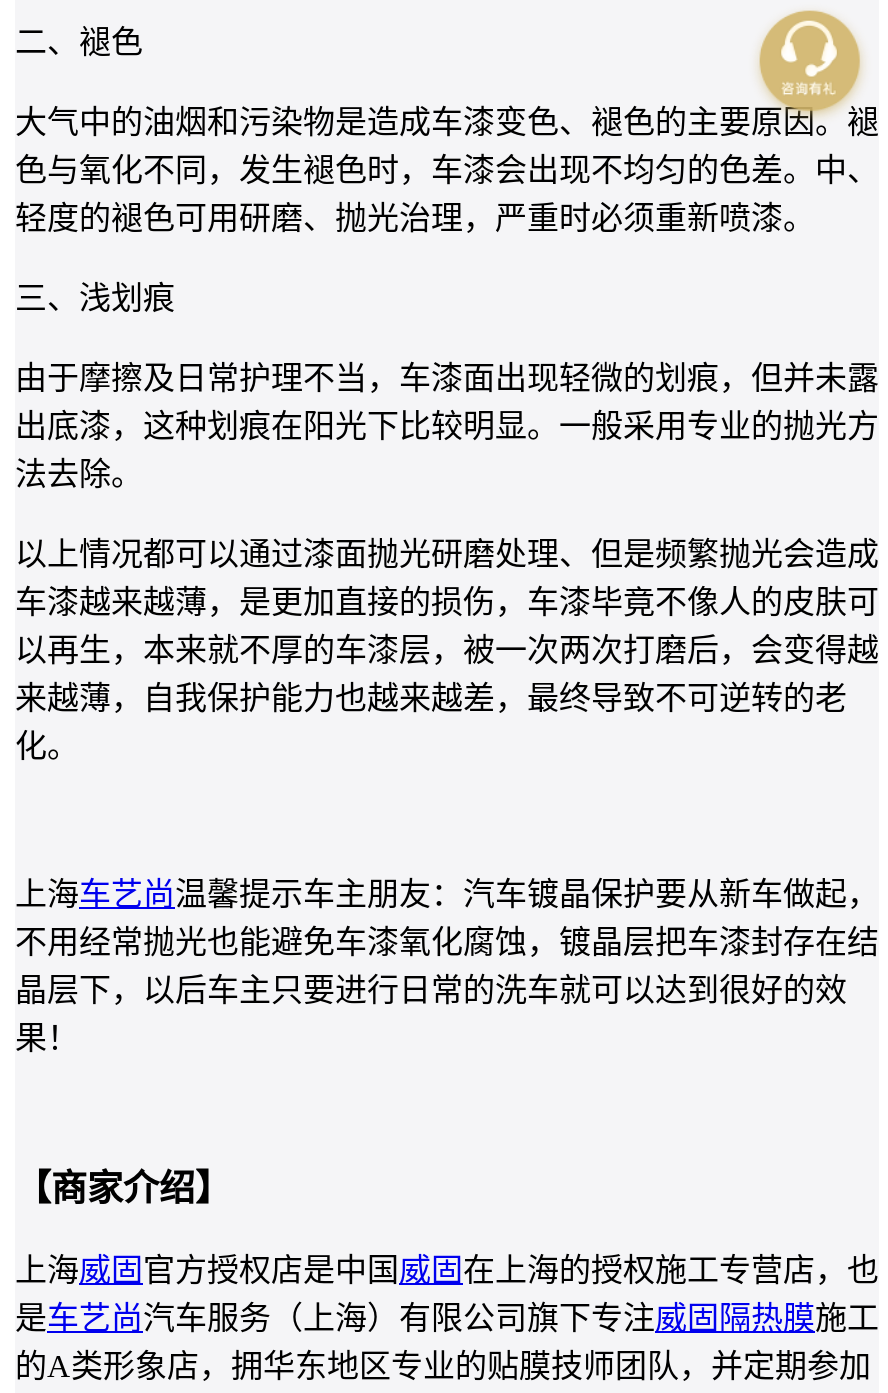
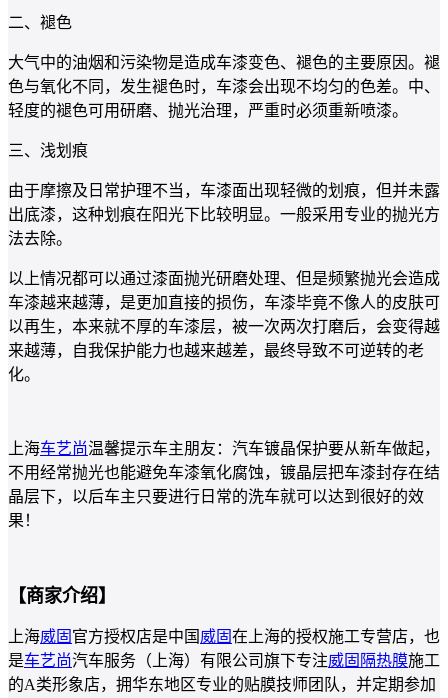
[755,9,865,101] [image] -> none

